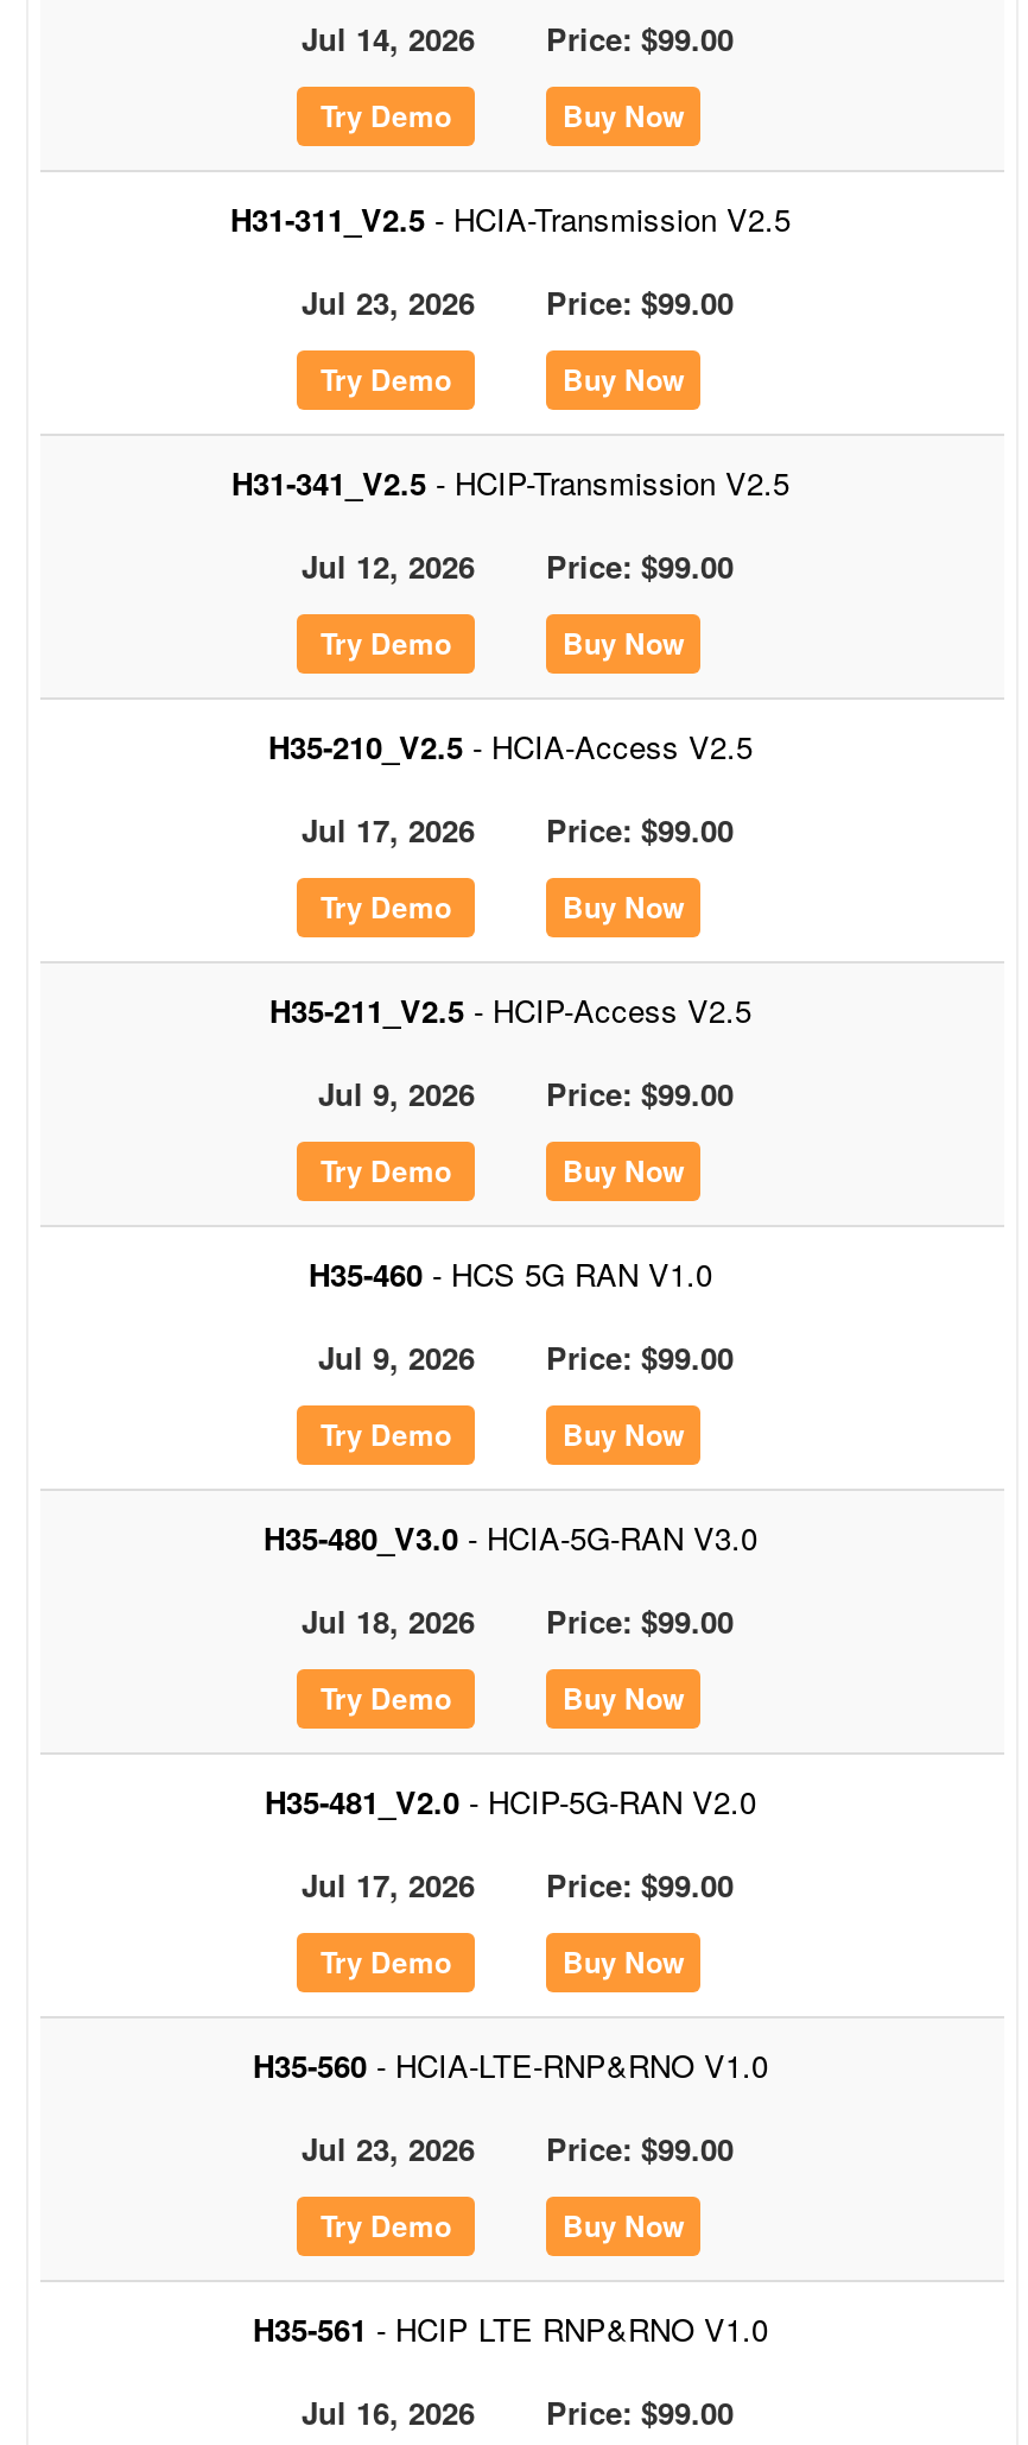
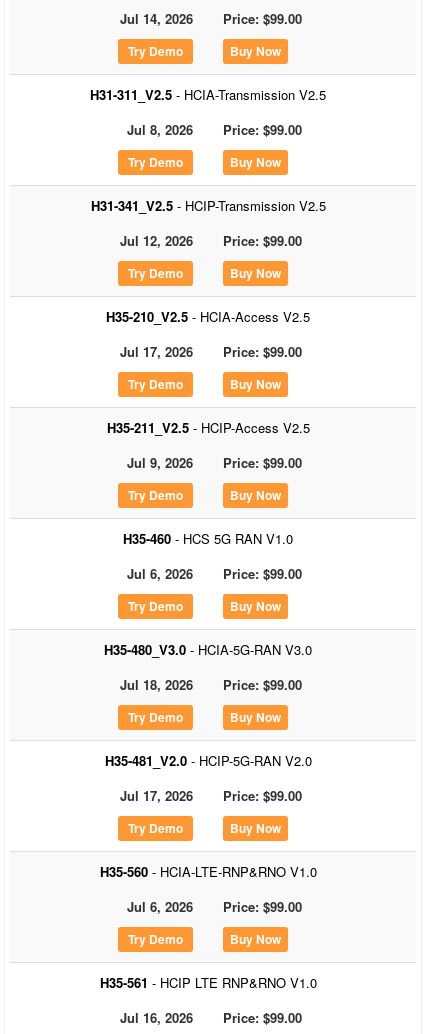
[302,279,734,324] Jul 23, 2026 Price: $99.00 -> [127,120,302,139] Jul 8, 2026 Price: $99.00
[318,1334,734,1379] Jul 9, 2026 Price: $99.00 -> [127,564,302,583] Jul 6, 2026 Price: $99.00
[302,2125,734,2171] Jul 23, 2026 Price: $99.00 -> [127,897,302,916] Jul 6, 2026 Price: $99.00

